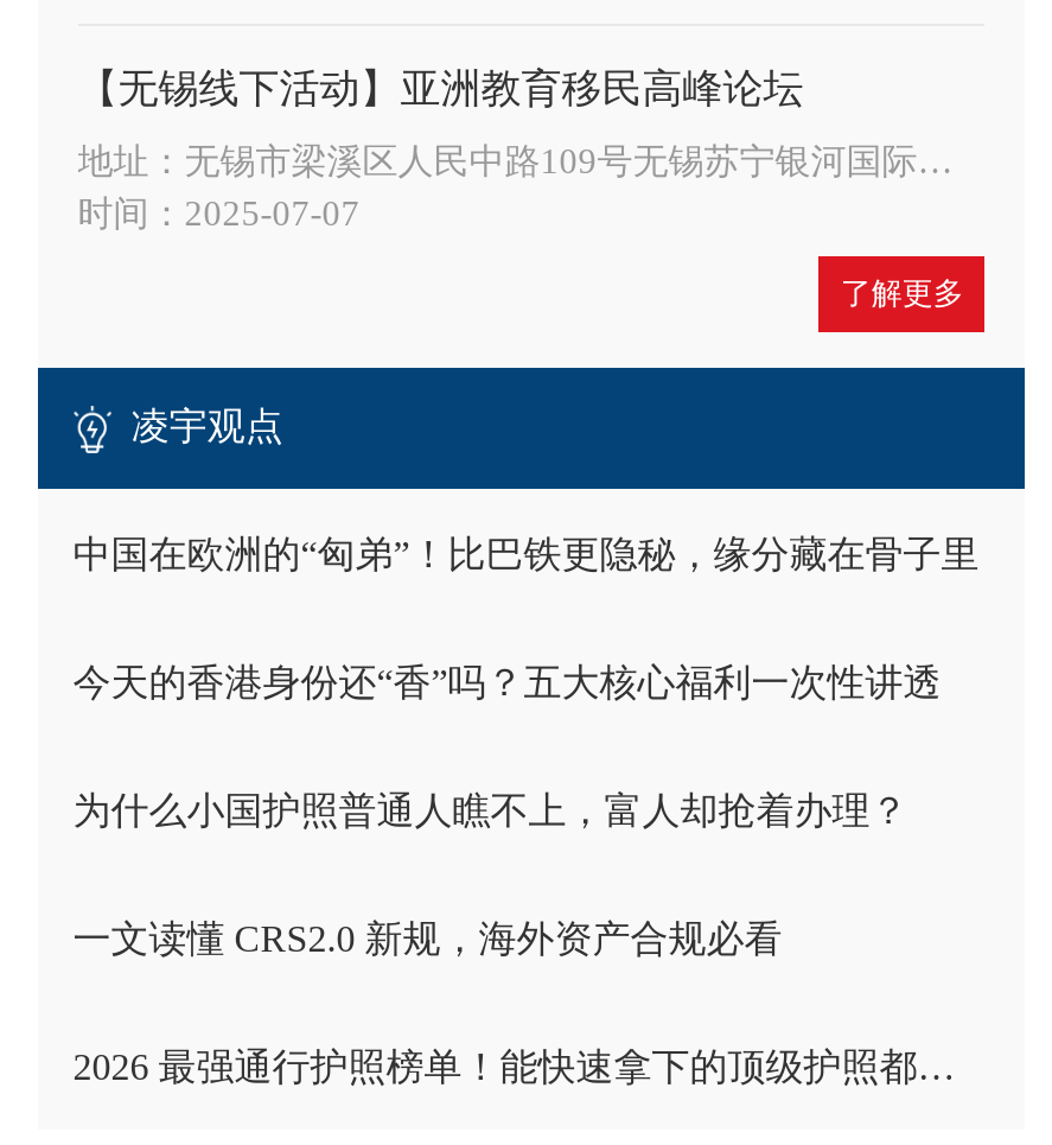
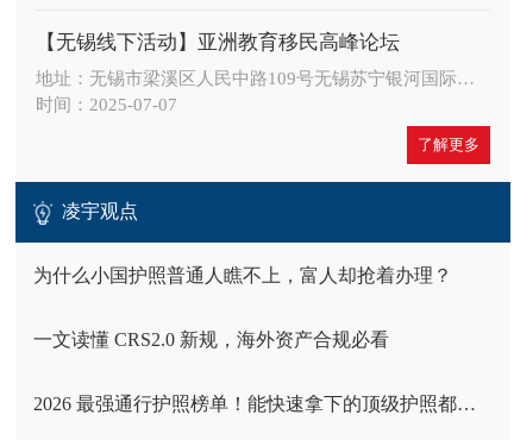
[73,534,979,702] 中国在欧洲的“匈弟”！比巴铁更隐秘，缘分藏在骨子里 | 今天的香港身份还“香”吗？五大核心福利一次性讲透 -> none

